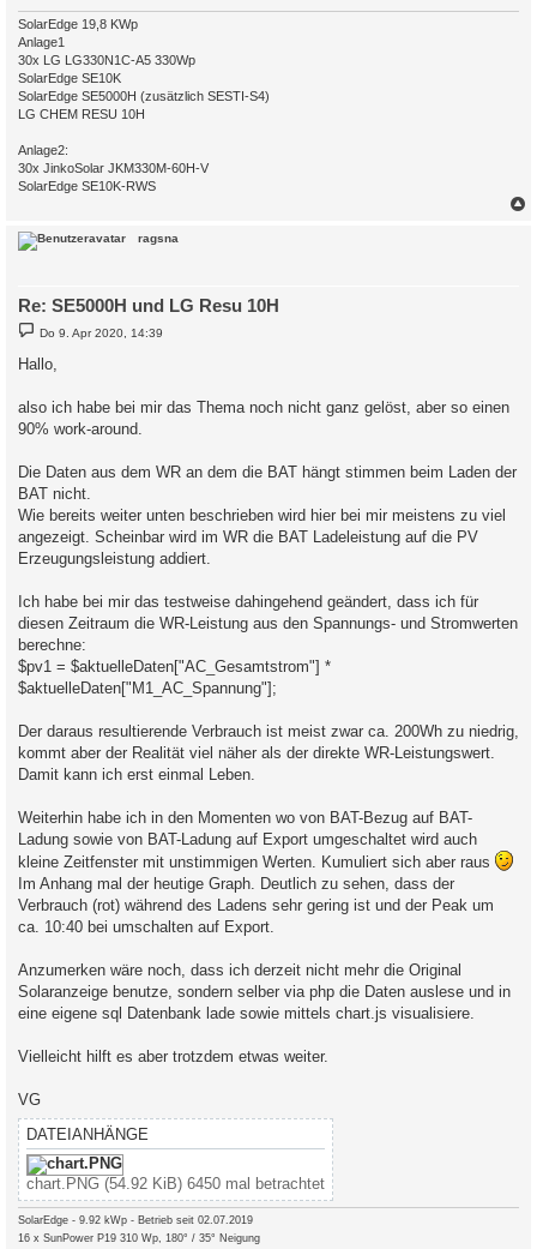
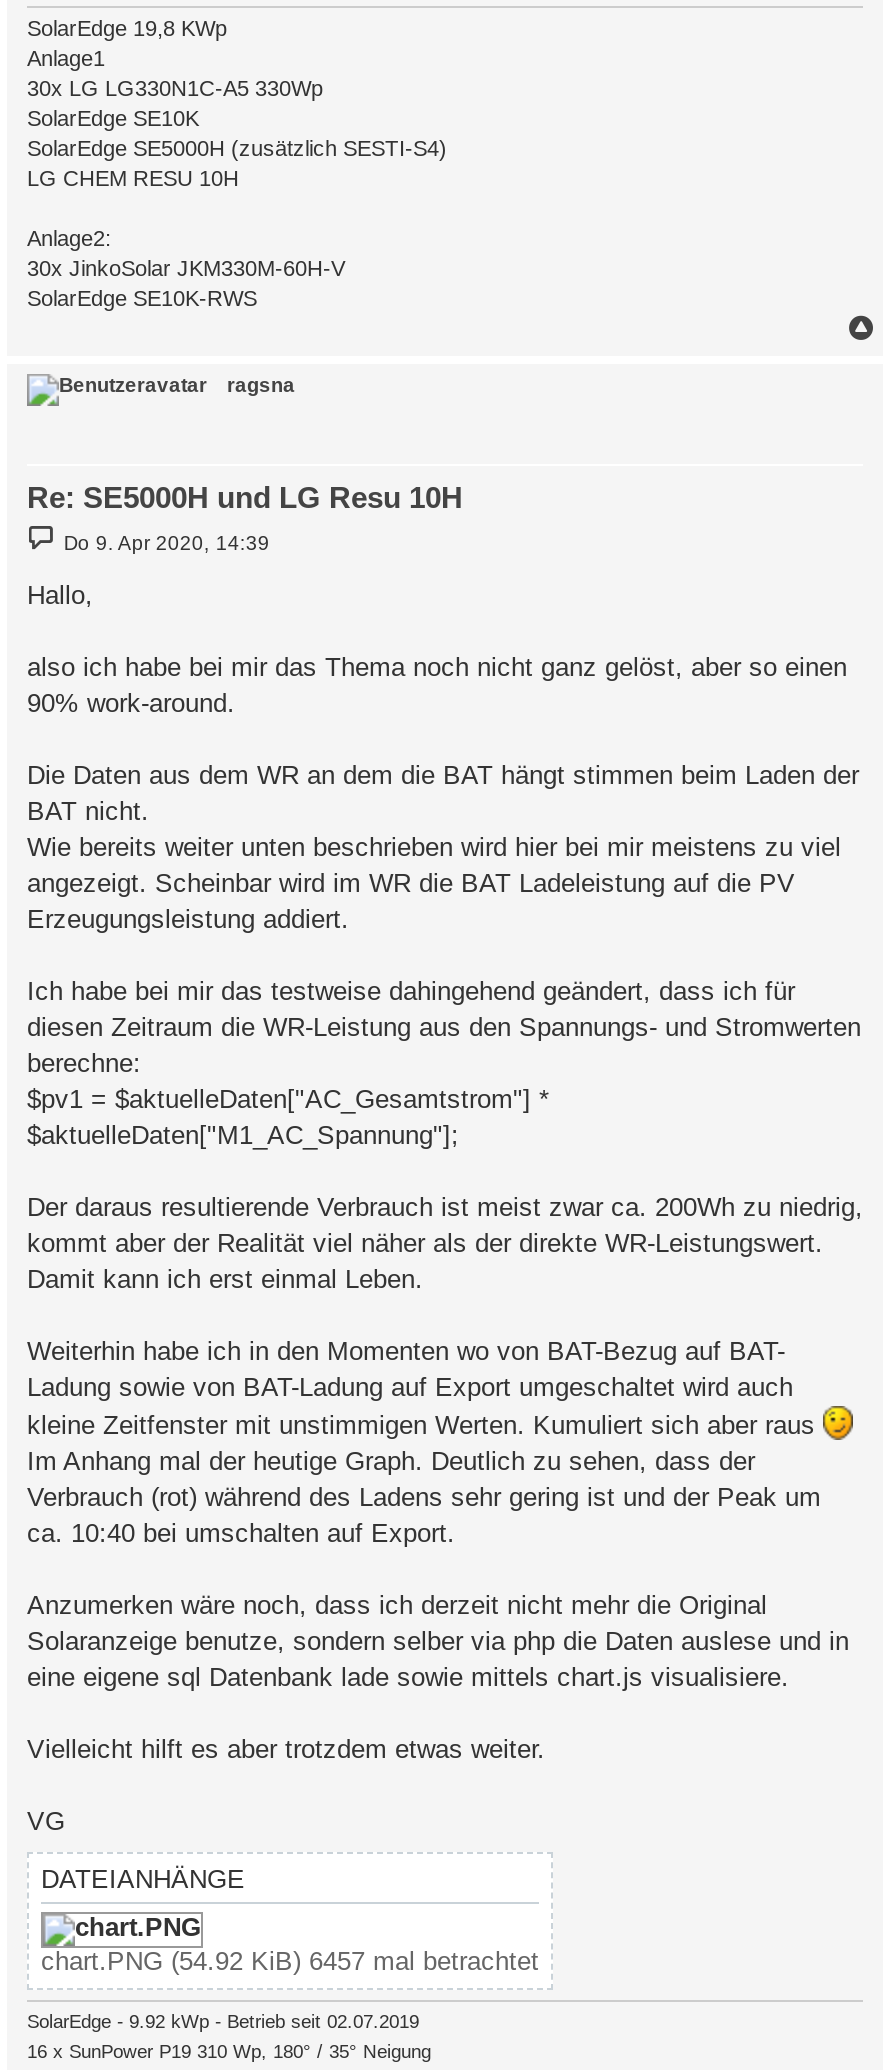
[26,1175,325,1193] chart.PNG (54.92 KiB) 6450 mal betrachtet -> [41,1946,539,1976] chart.PNG (54.92 KiB) 6457 mal betrachtet

